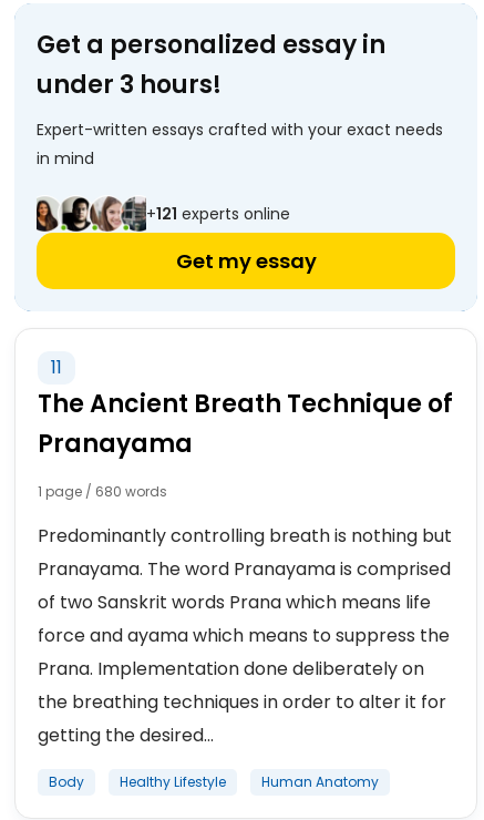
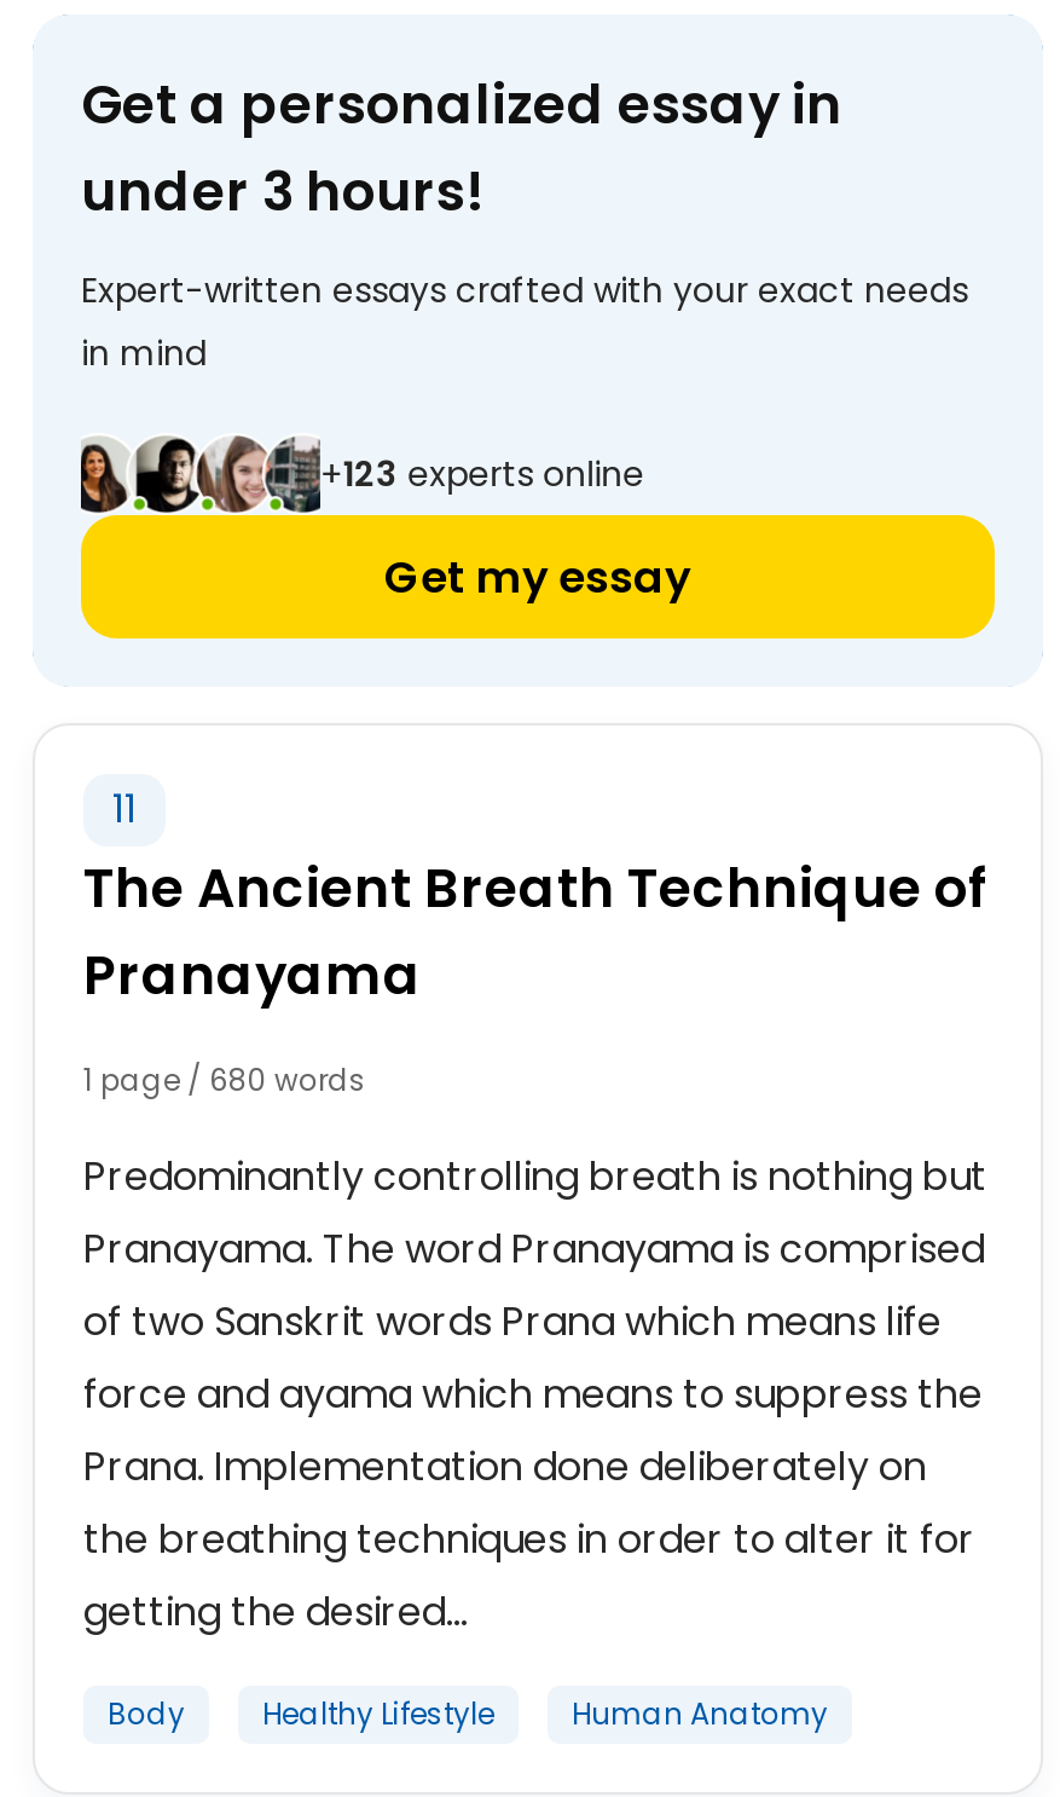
[146,202,290,224] +121 experts online -> [321,449,645,497] +123 experts online

